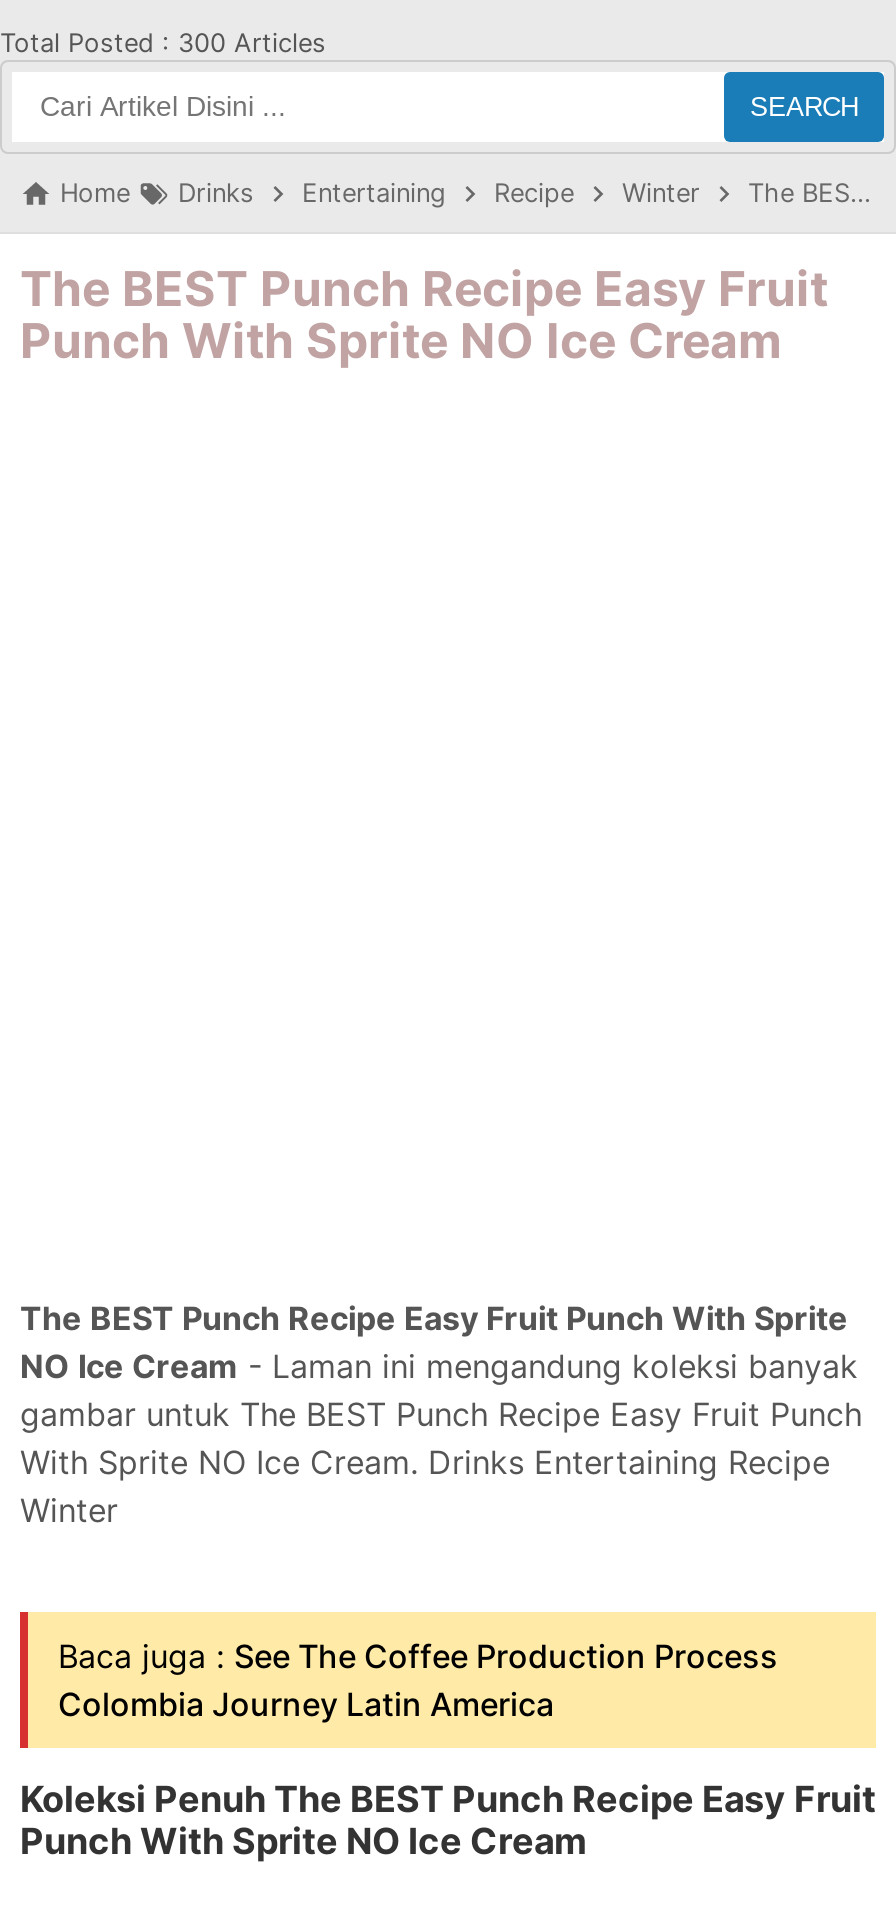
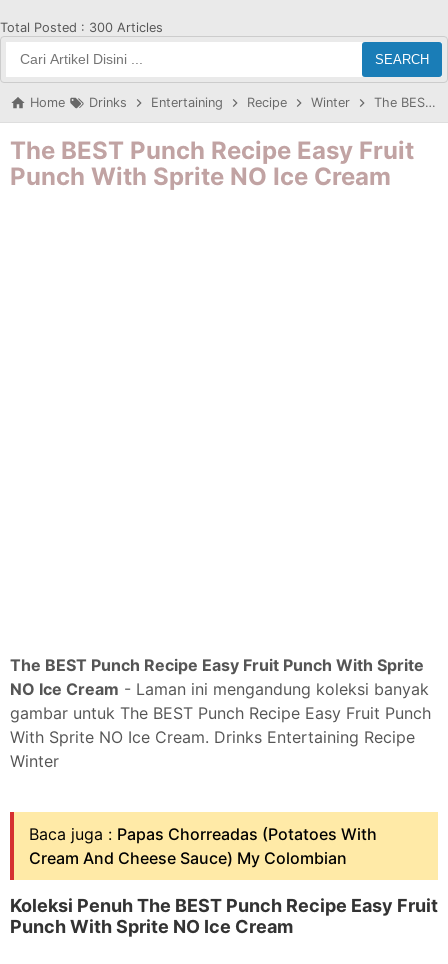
[58,1636,778,1724] Baca juga : See The Coffee Production Process | Colombia Journey Latin America -> [29,824,377,868] Baca juga : Papas Chorreadas (Potatoes With | Cream And Cheese Sauce) My Colombian

